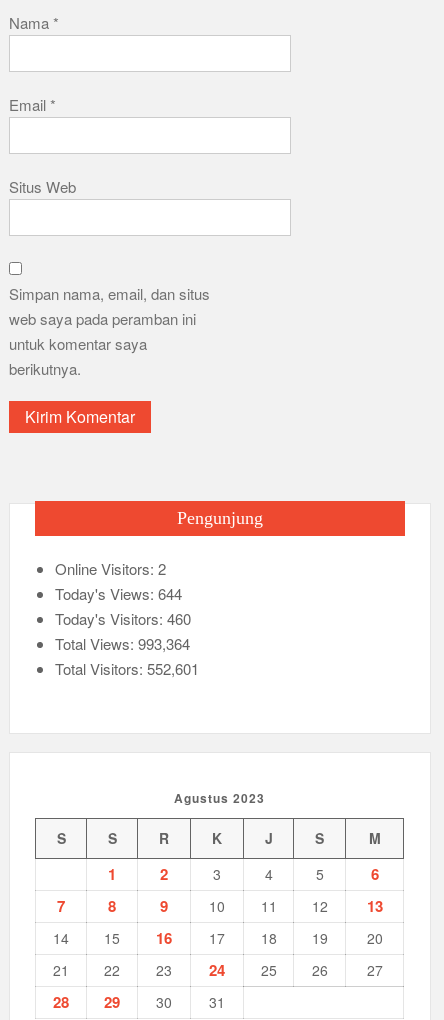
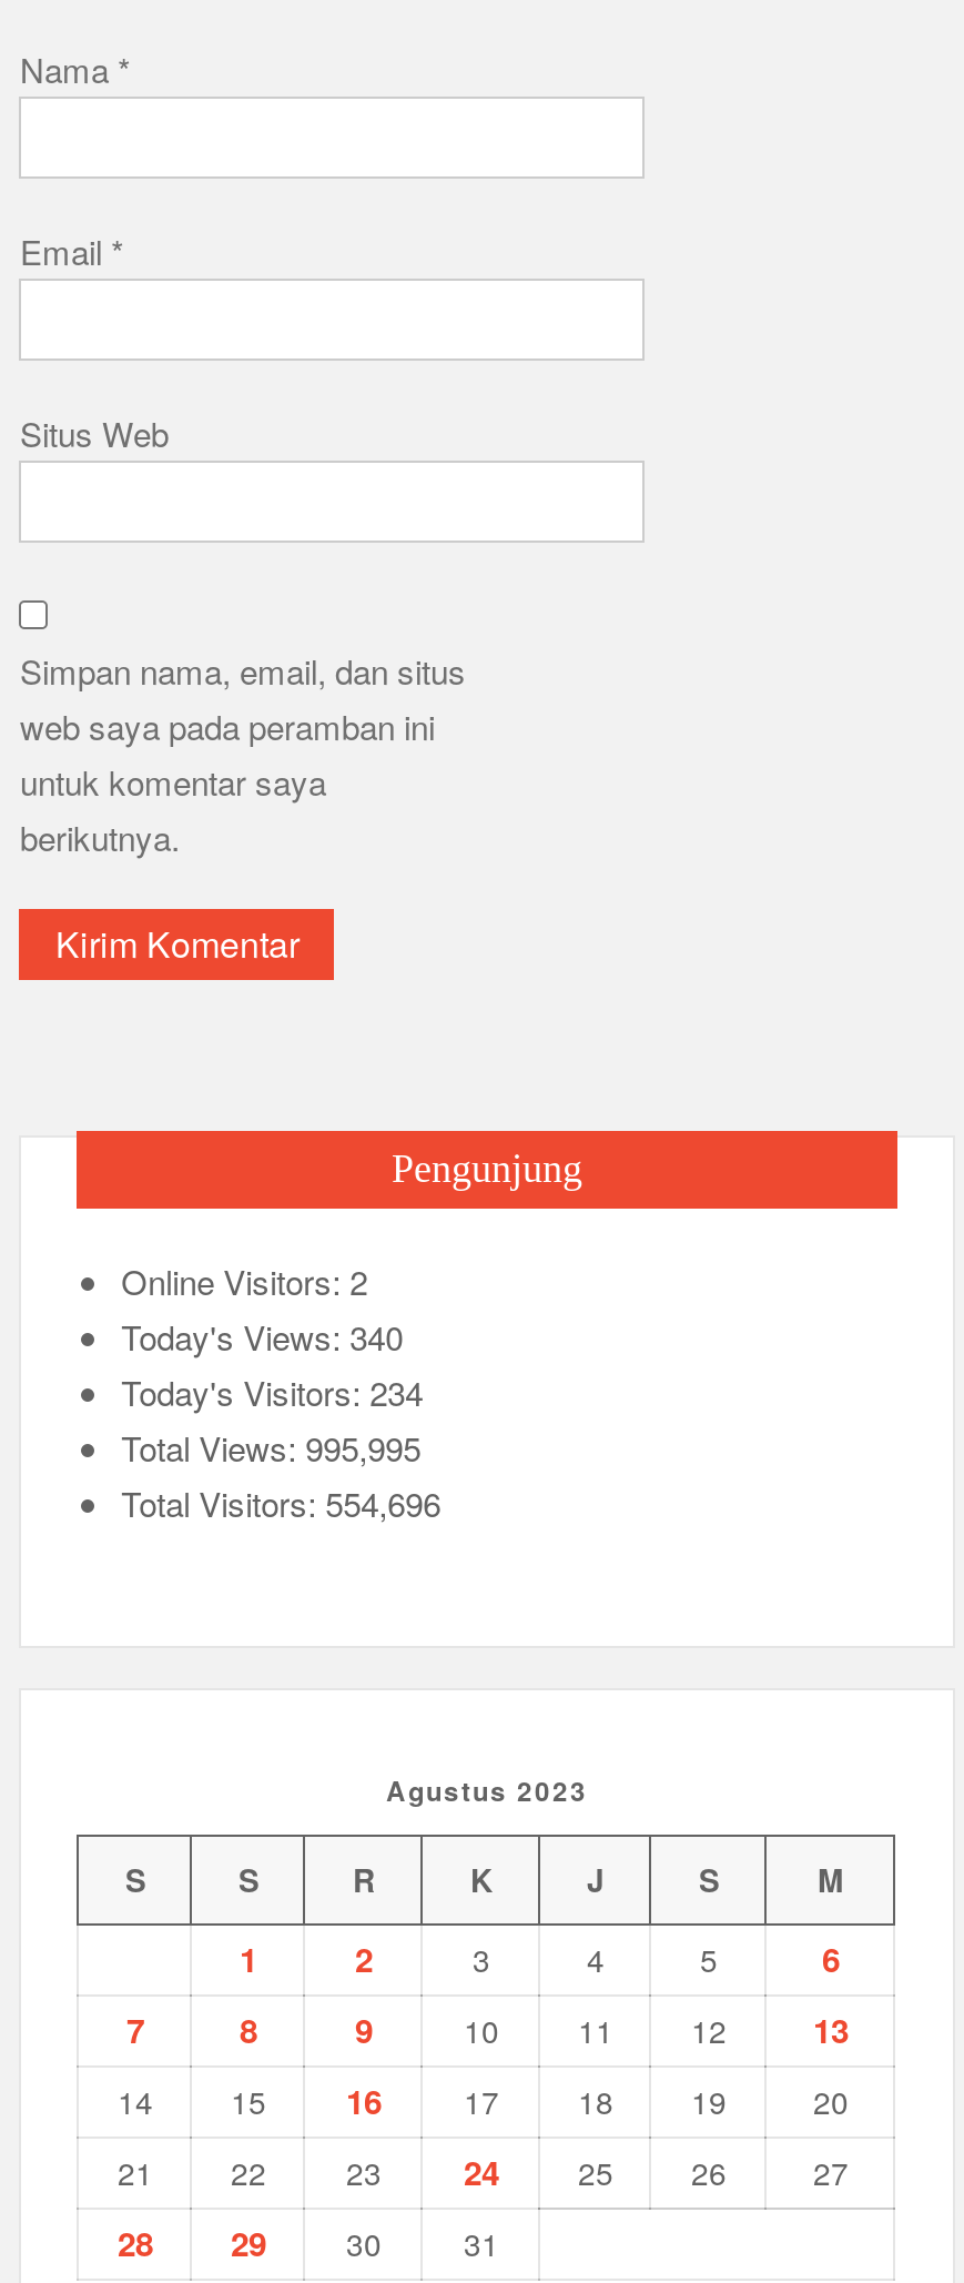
[55,583,182,604] Today's Views: 644 -> [121,1314,403,1360] Today's Views: 340
[55,608,191,629] Today's Visitors: 460 -> [121,1369,423,1416] Today's Visitors: 234
[55,633,190,654] Total Views: 993,364 -> [121,1425,421,1471] Total Views: 995,995
[55,658,199,679] Total Visitors: 552,601 -> [121,1480,441,1527] Total Visitors: 554,696

